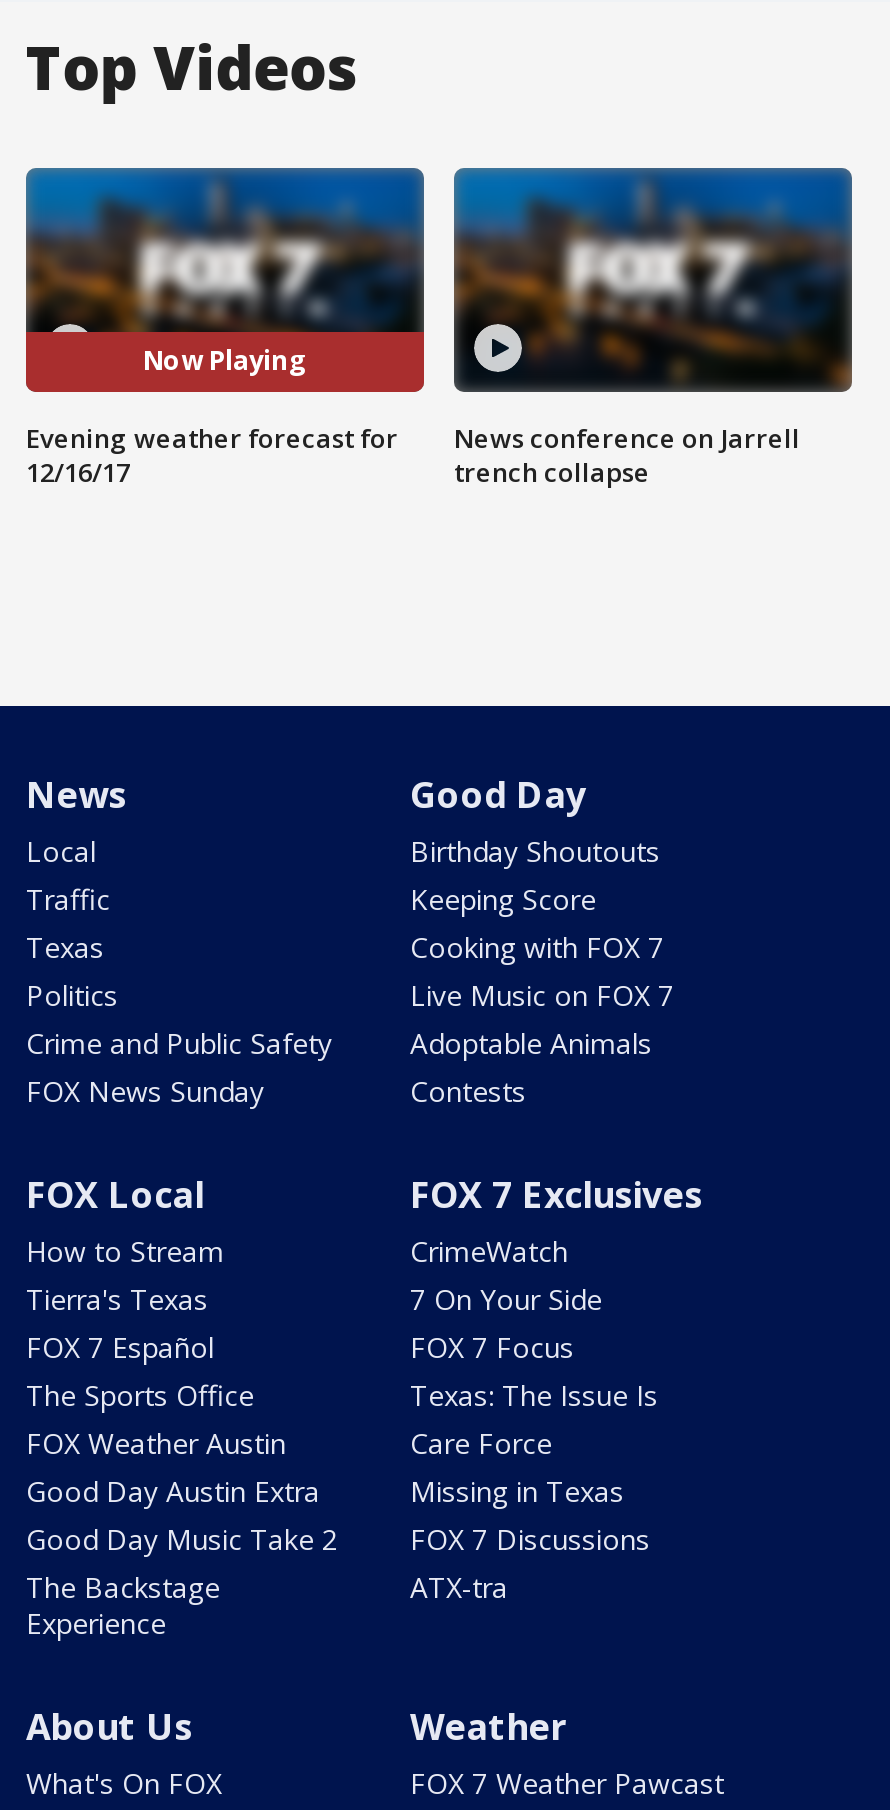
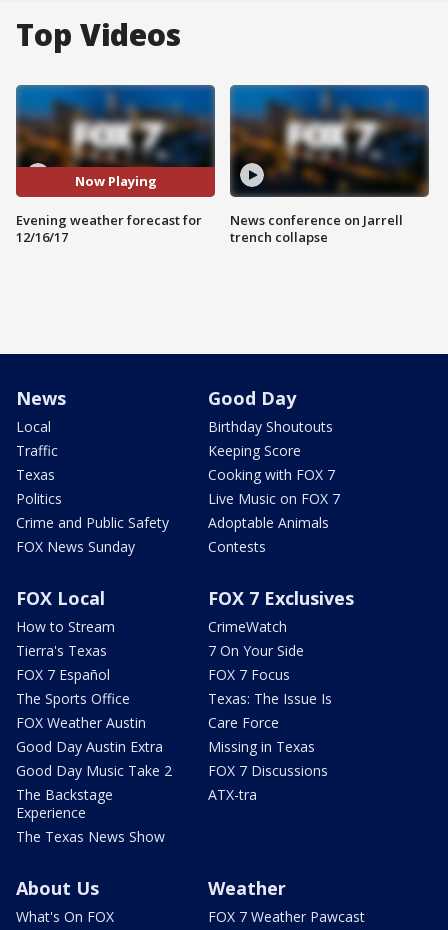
none -> [16,827,165,846] The Texas News Show

